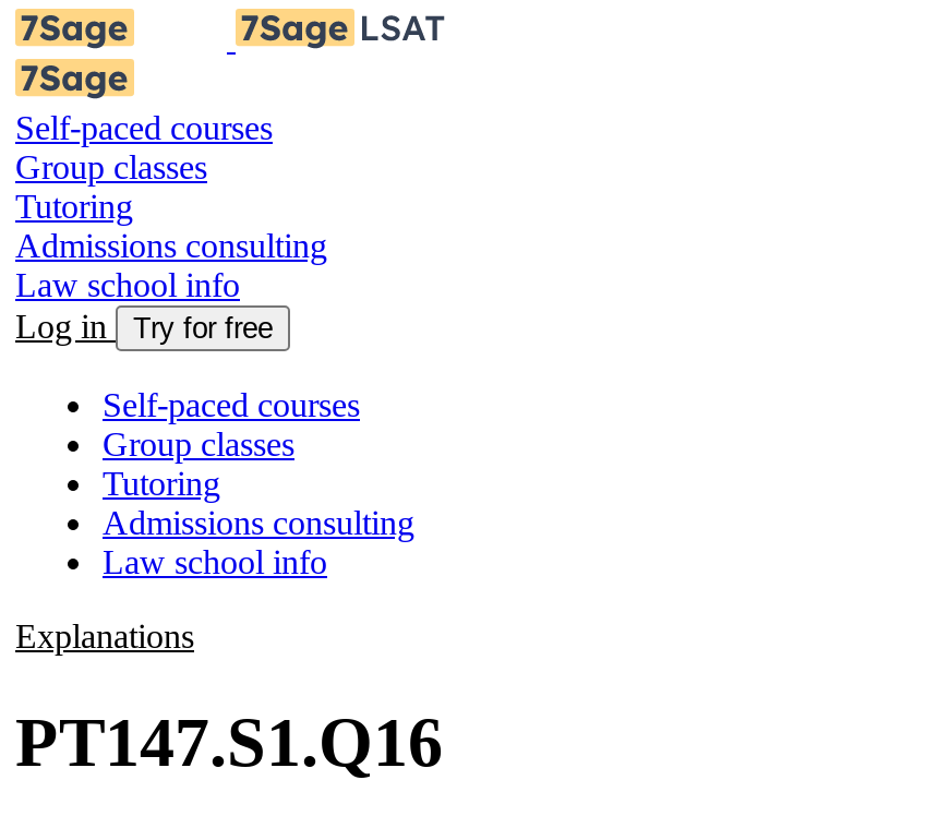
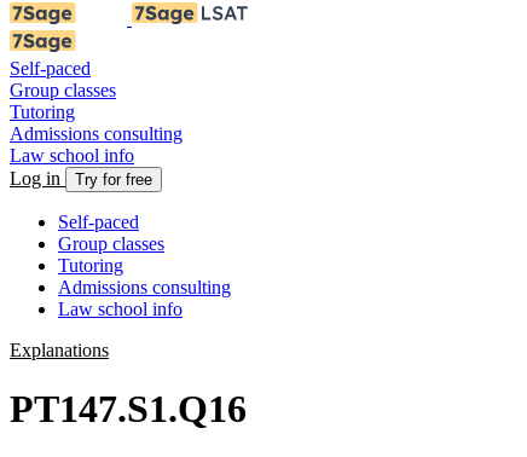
[15,109,273,146] Self-paced courses -> [10,58,91,79] Self-paced
[103,386,360,423] Self-paced courses -> [58,212,139,232] Self-paced

